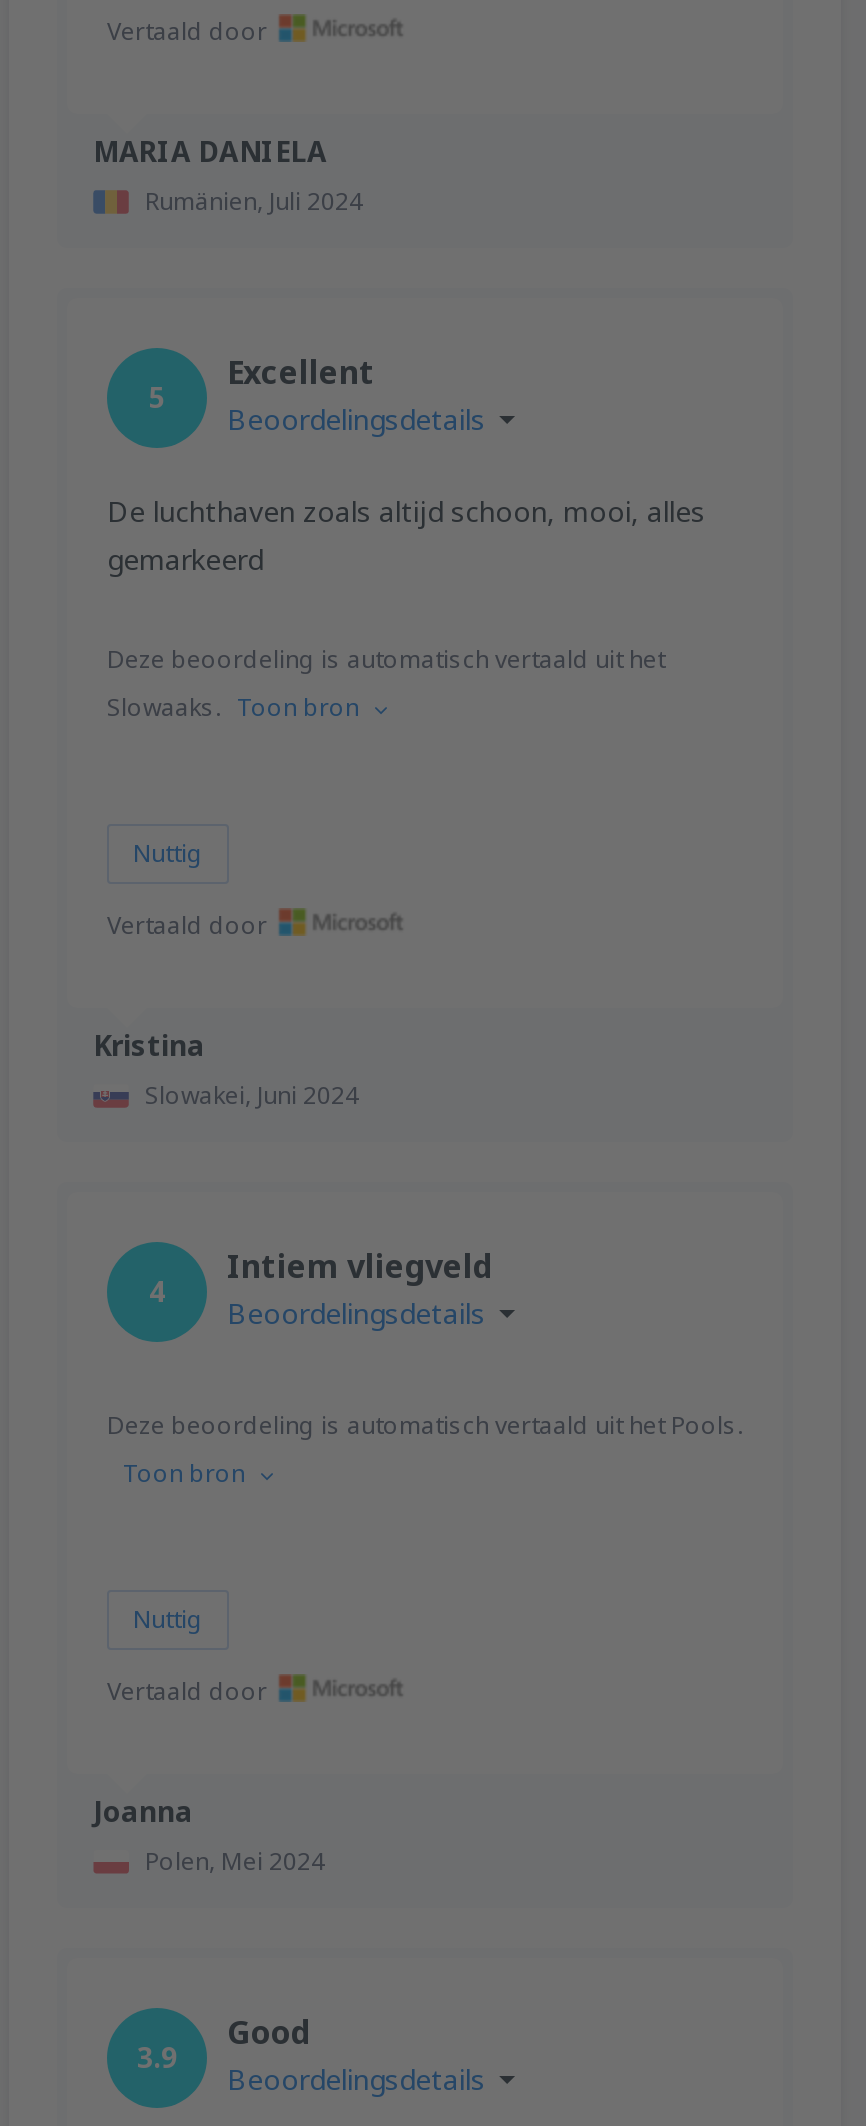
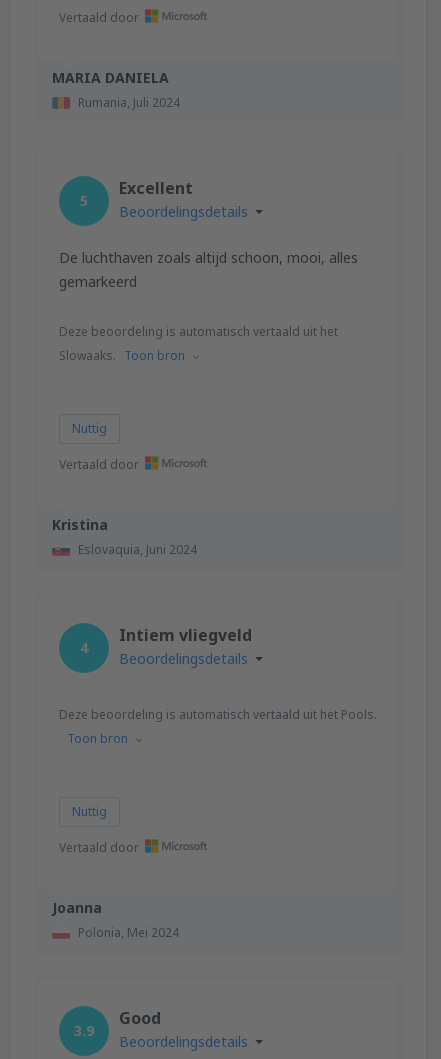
[145,183,363,217] Rumänien, Juli 2024 -> [78,93,180,110] Rumania, Juli 2024
[145,1077,359,1111] Slowakei, Juni 2024 -> [78,540,197,557] Eslovaquia, Juni 2024
[145,1843,325,1877] Polen, Mei 2024 -> [78,923,179,940] Polonia, Mei 2024

